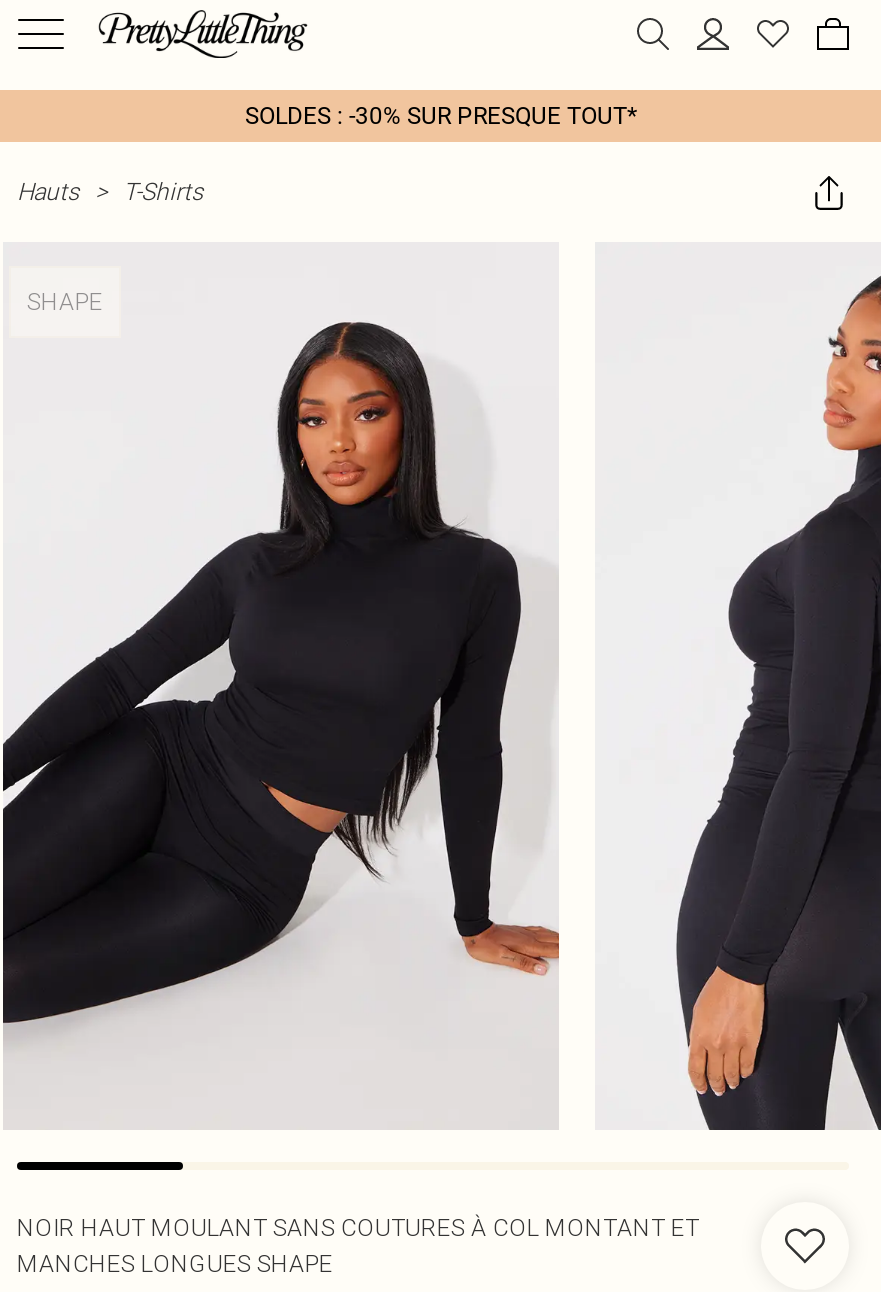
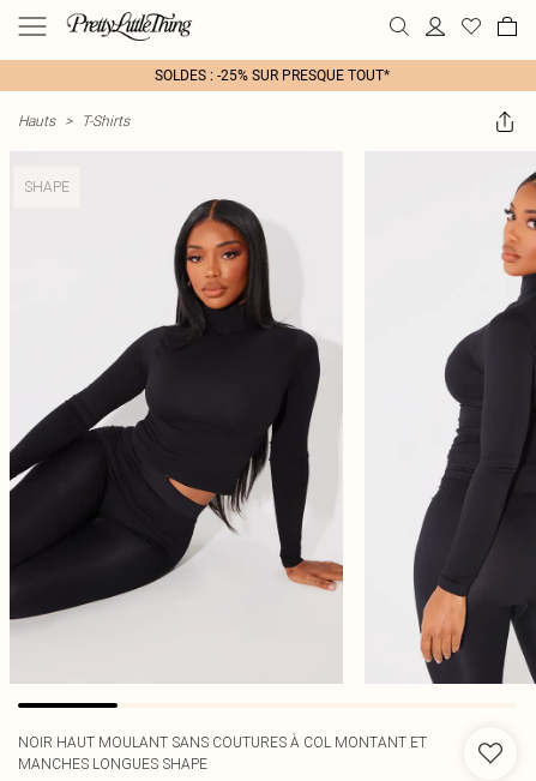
[245,102,637,130] SOLDES : -30% SUR PRESQUE TOUT* -> [155,67,390,84] SOLDES : -25% SUR PRESQUE TOUT*

